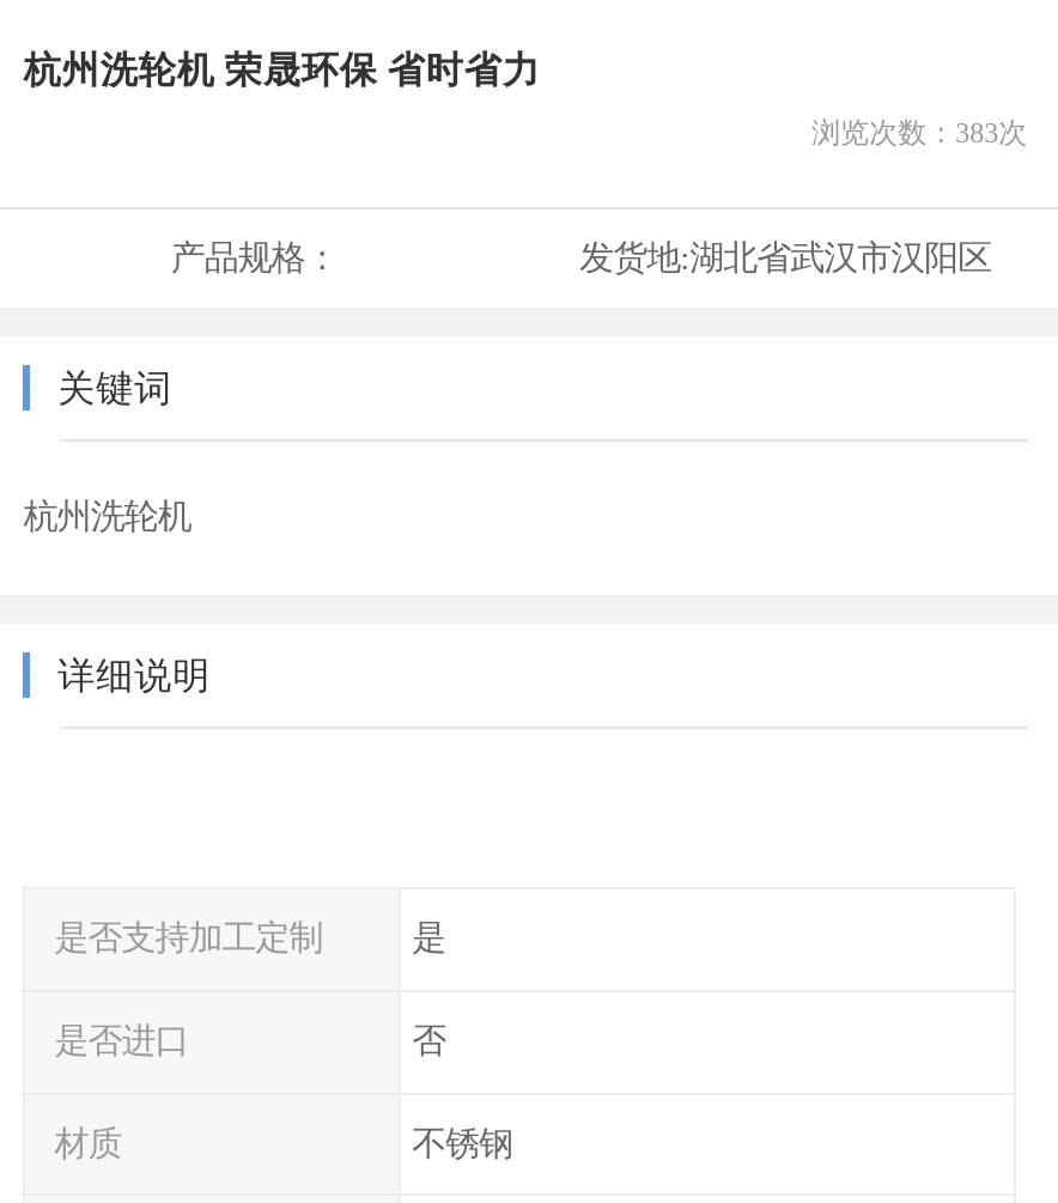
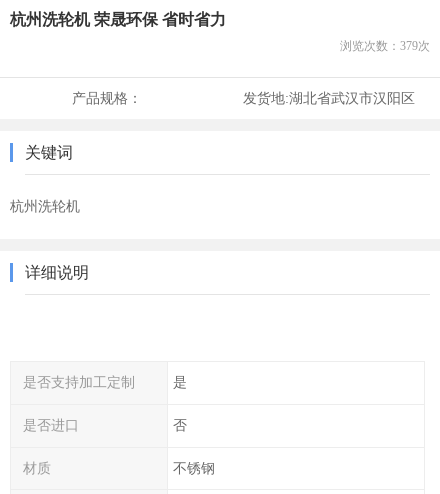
[812,116,1027,150] 浏览次数：383次 -> [340,39,430,53] 浏览次数：379次

